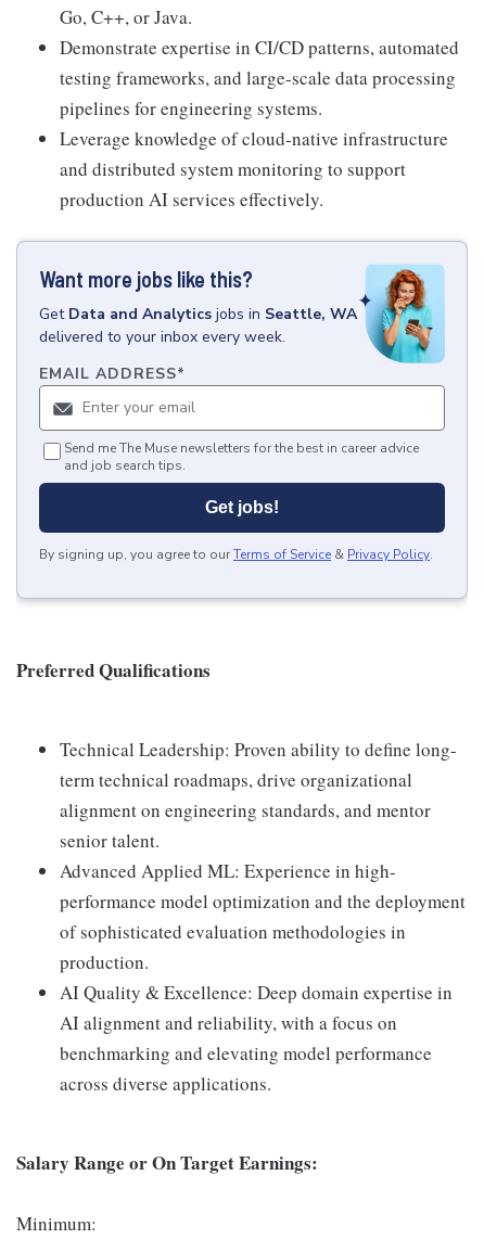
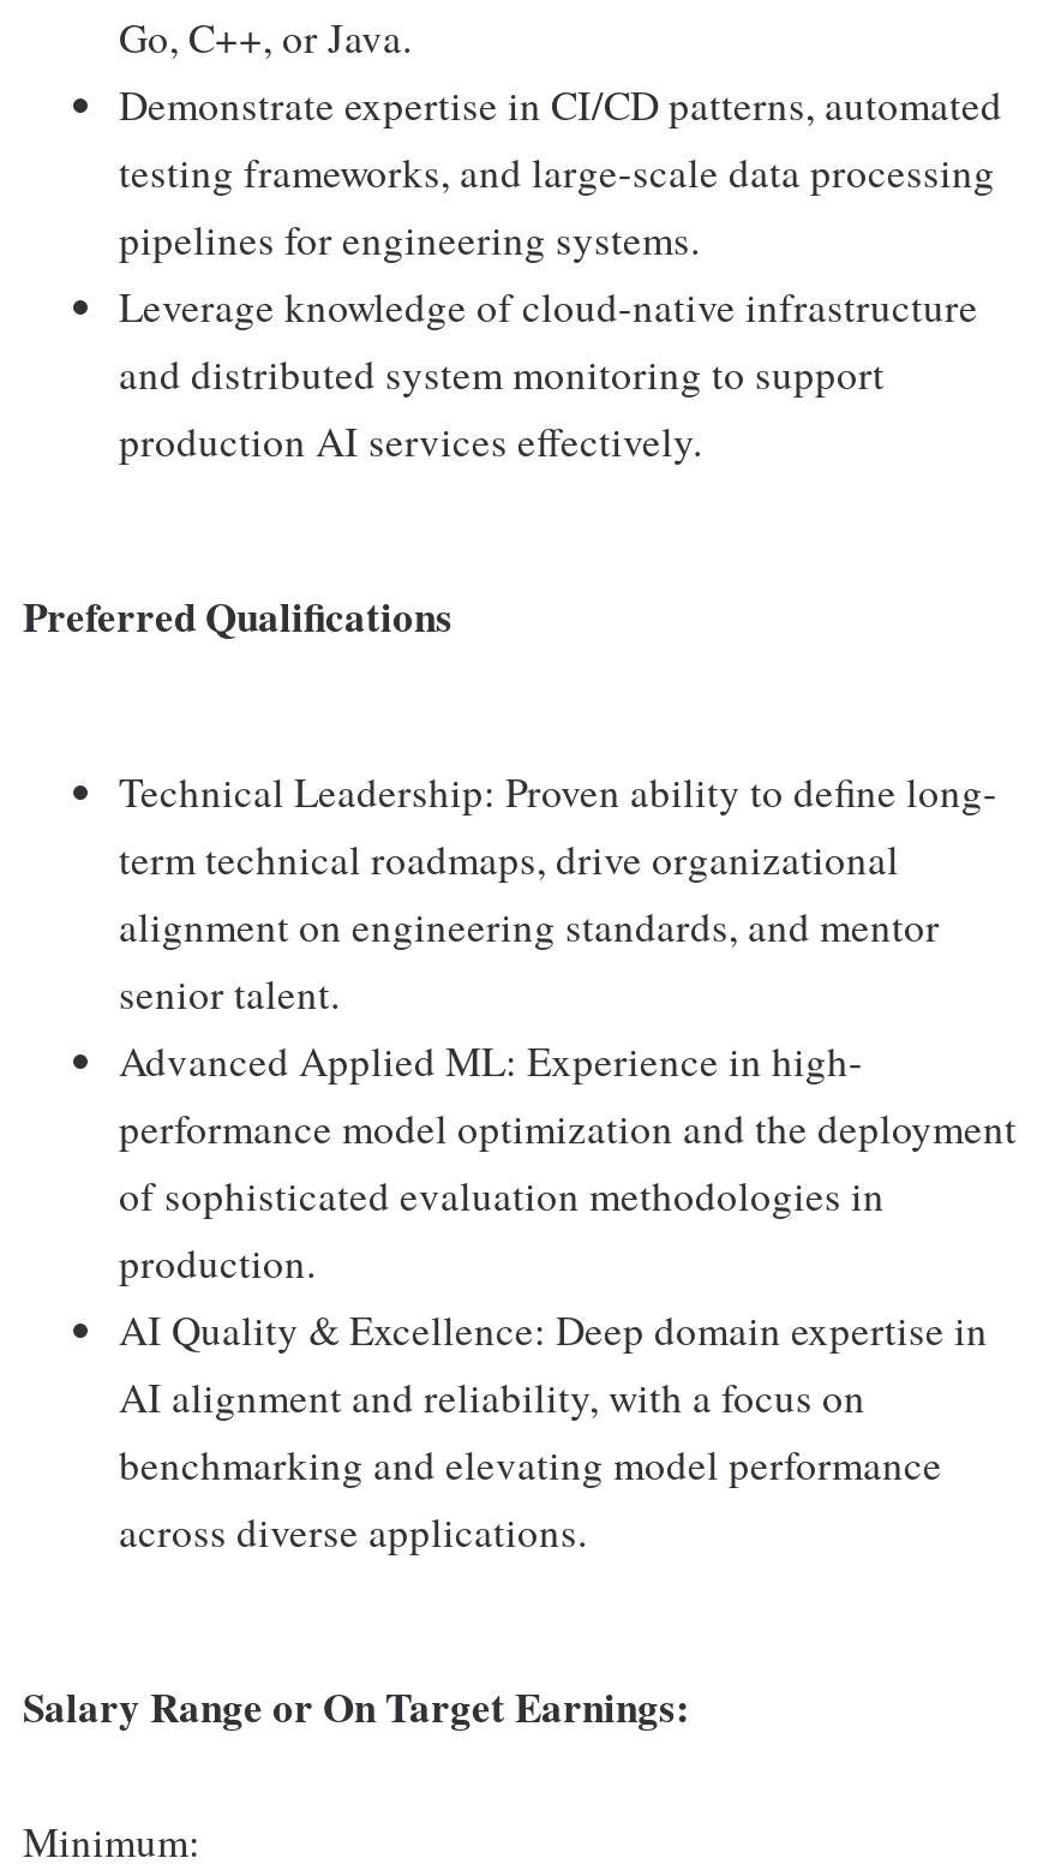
[16,241,468,602] [image] | Want more jobs like this? | Get Data and Analytics jobs in Seattle, WA | delivered to your inbox every week. | EMAIL ADDRESS* -> none
[39,440,433,563] Send me The Muse newsletters for the best in career advice | and job search tips. | Get jobs! | By signing up, you agree to our Terms of Service & Privacy Policy. -> none

